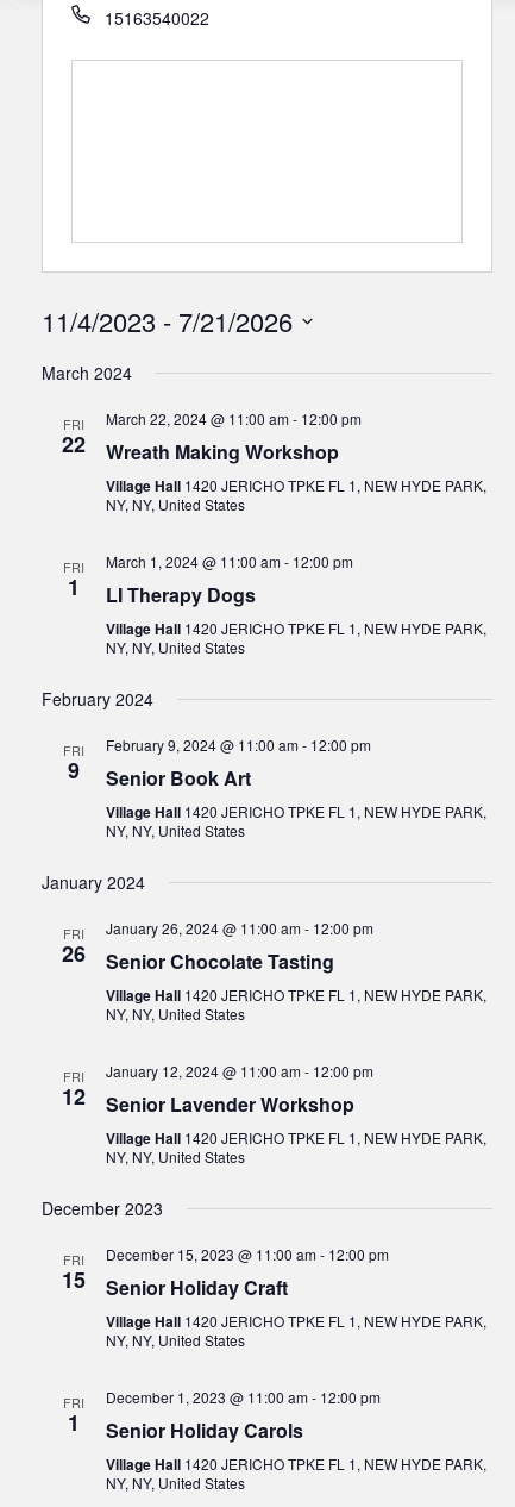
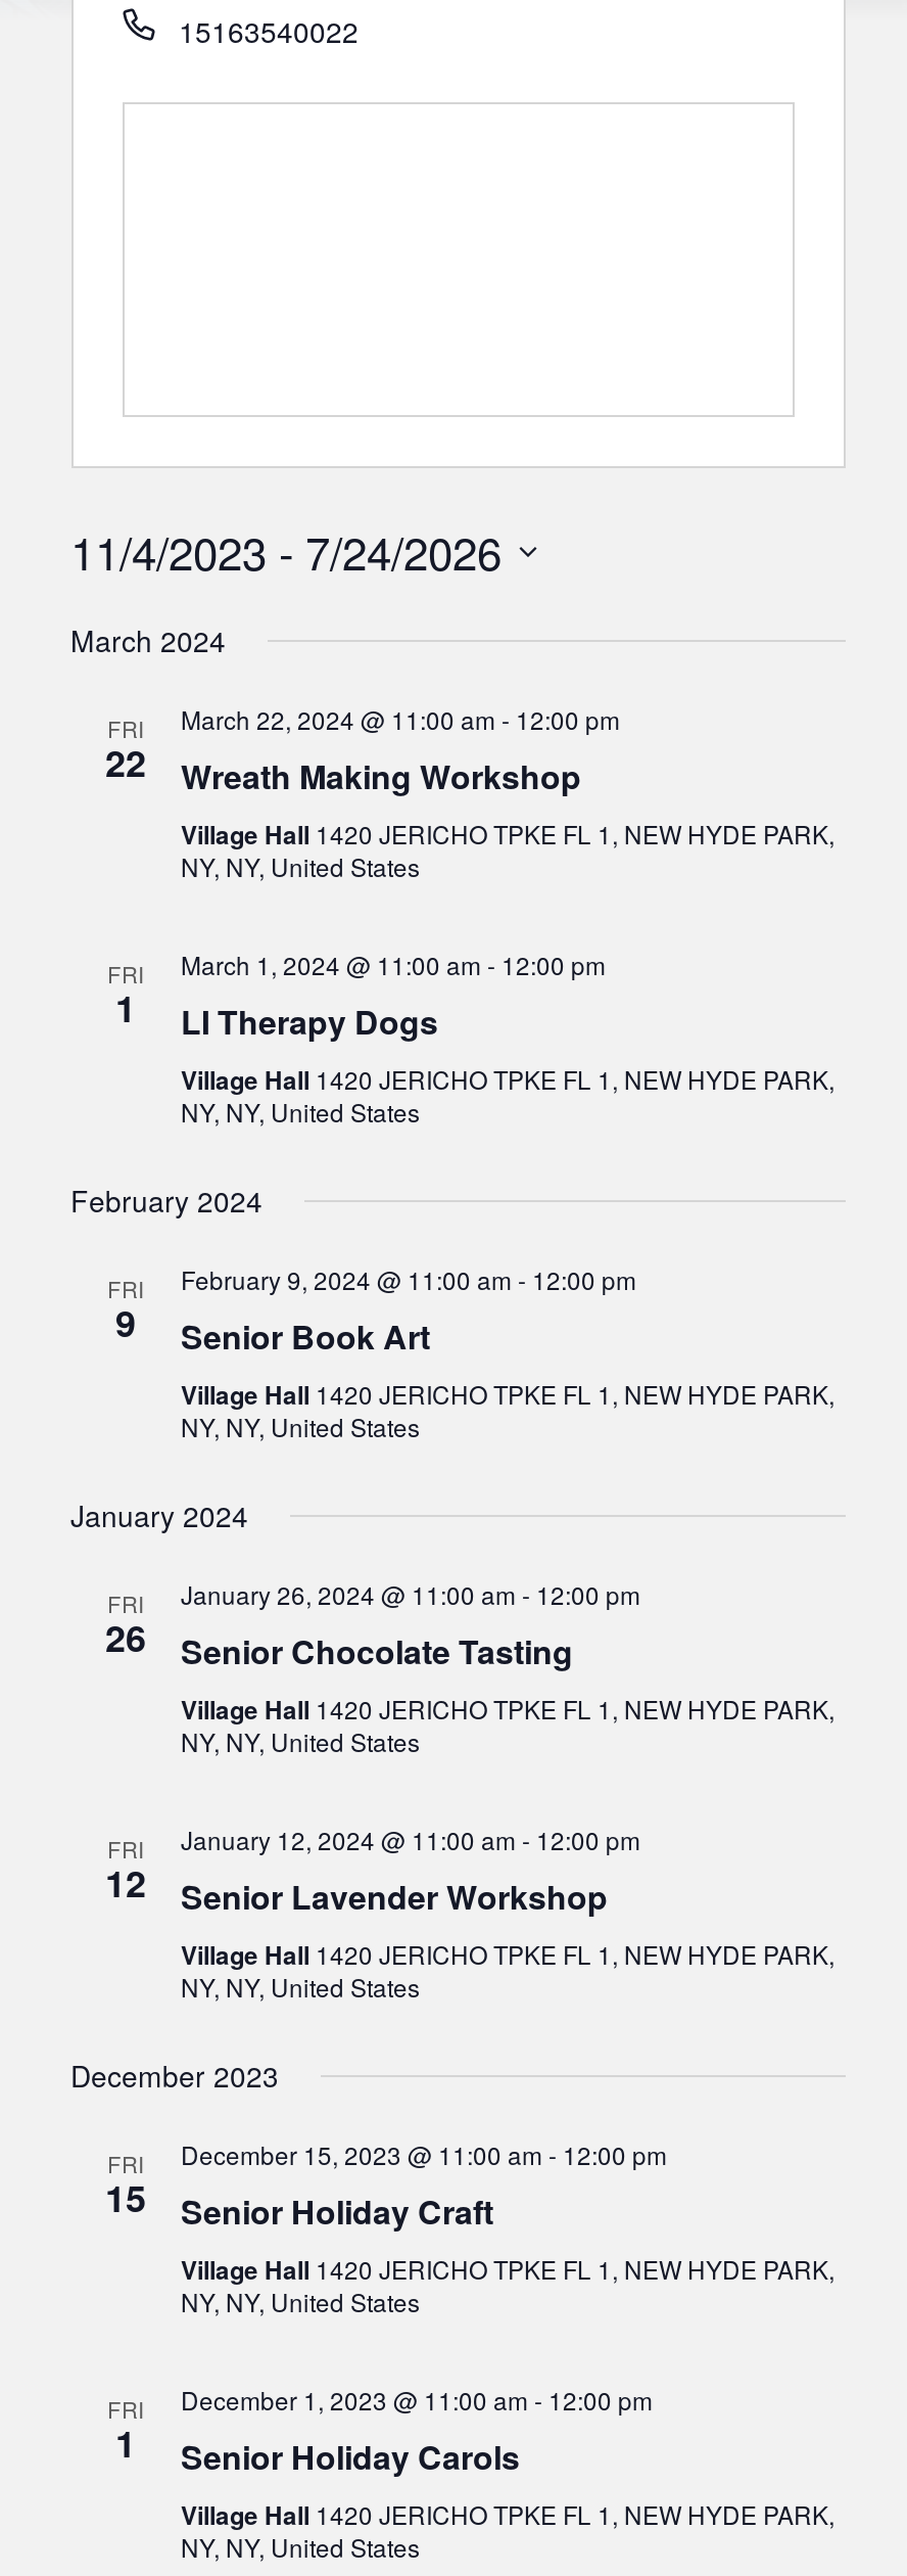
[41,303,292,340] 11/4/2023 - 7/21/2026 -> [70,520,502,583] 11/4/2023 - 7/24/2026

